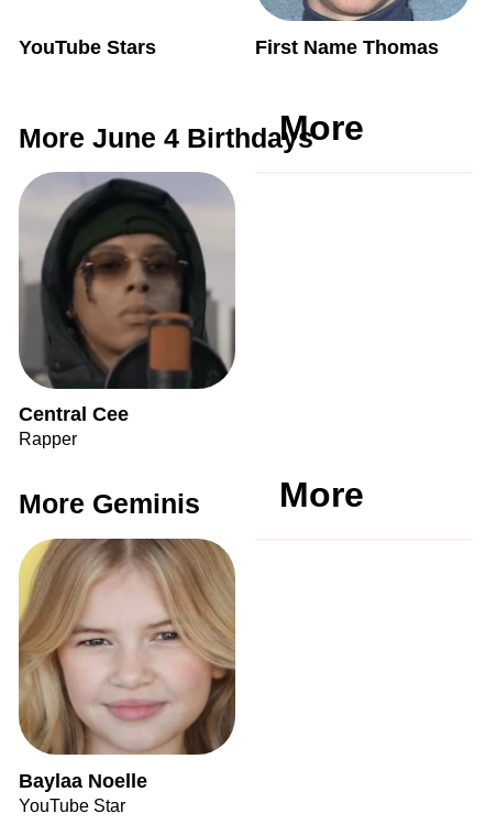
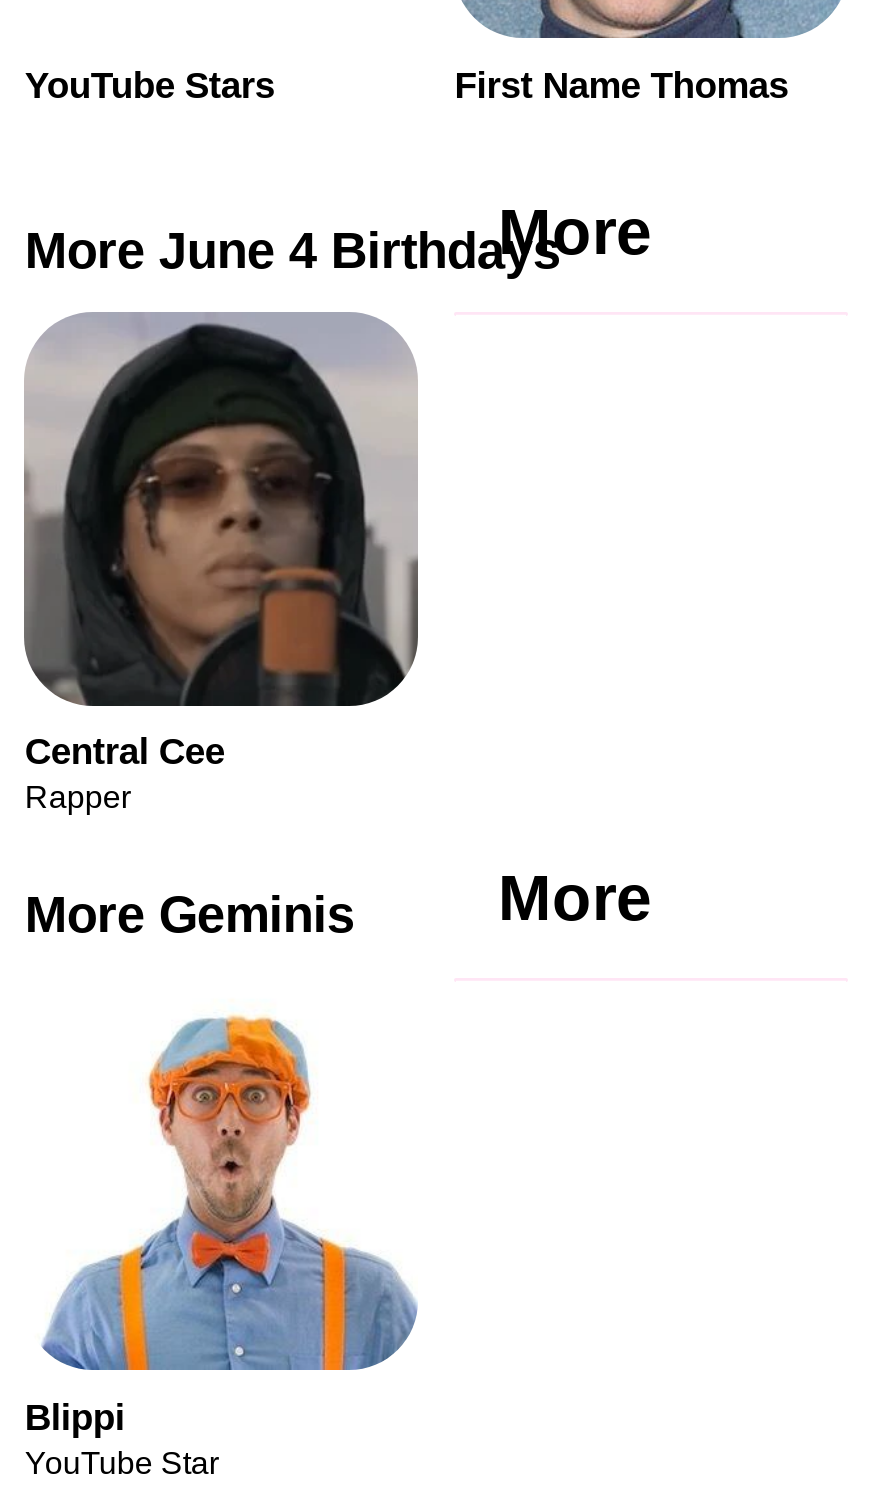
[18,538,236,792] [image] | Baylaa Noelle -> [24,978,418,1438] [image] | Blippi

